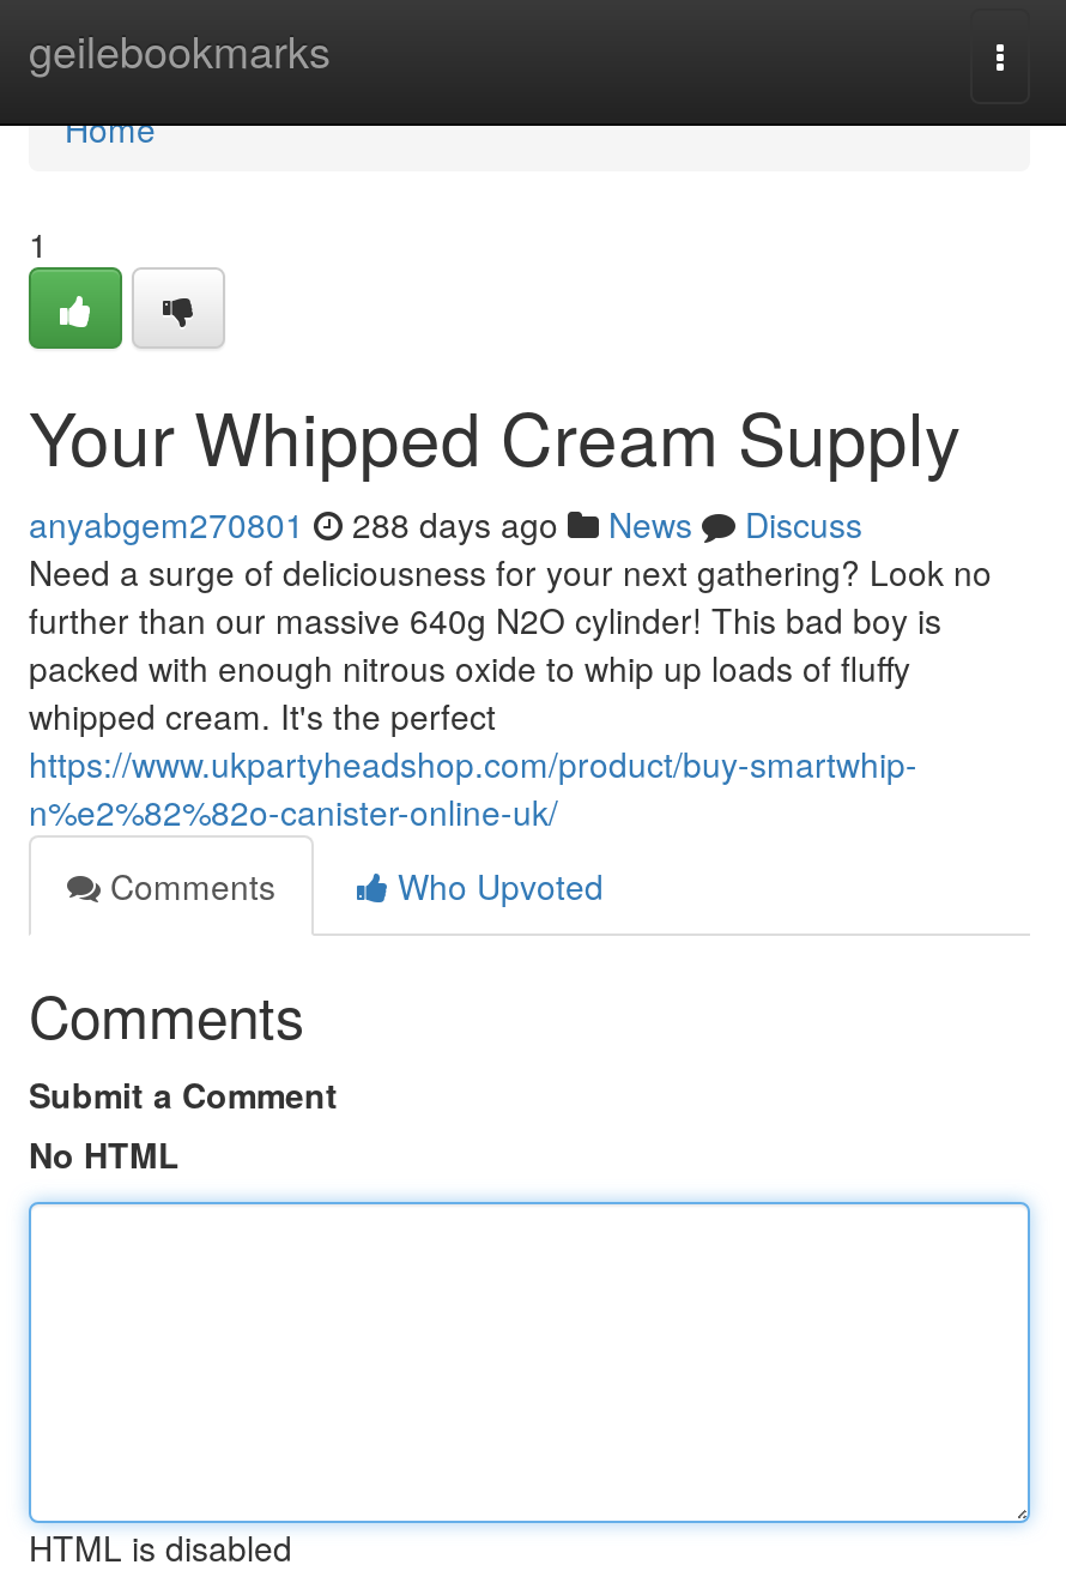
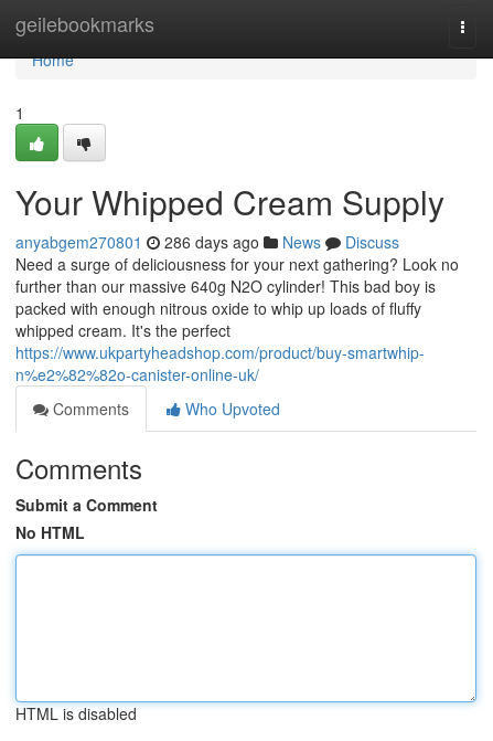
[29,500,862,548] anyabgem270801 288 days ago News Discuss -> [15,231,399,253] anyabgem270801 286 days ago News Discuss

